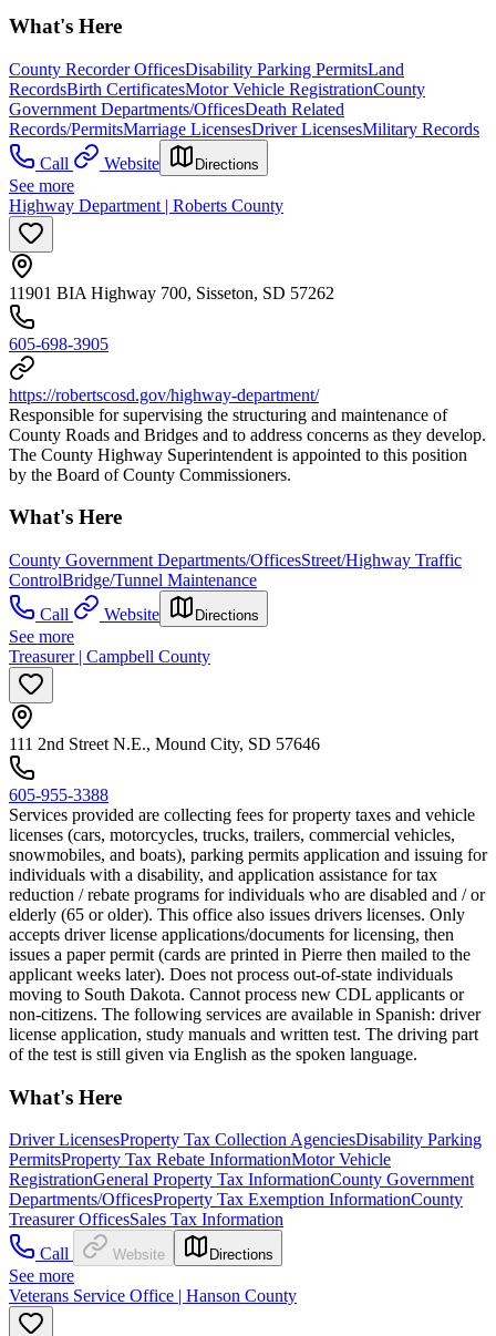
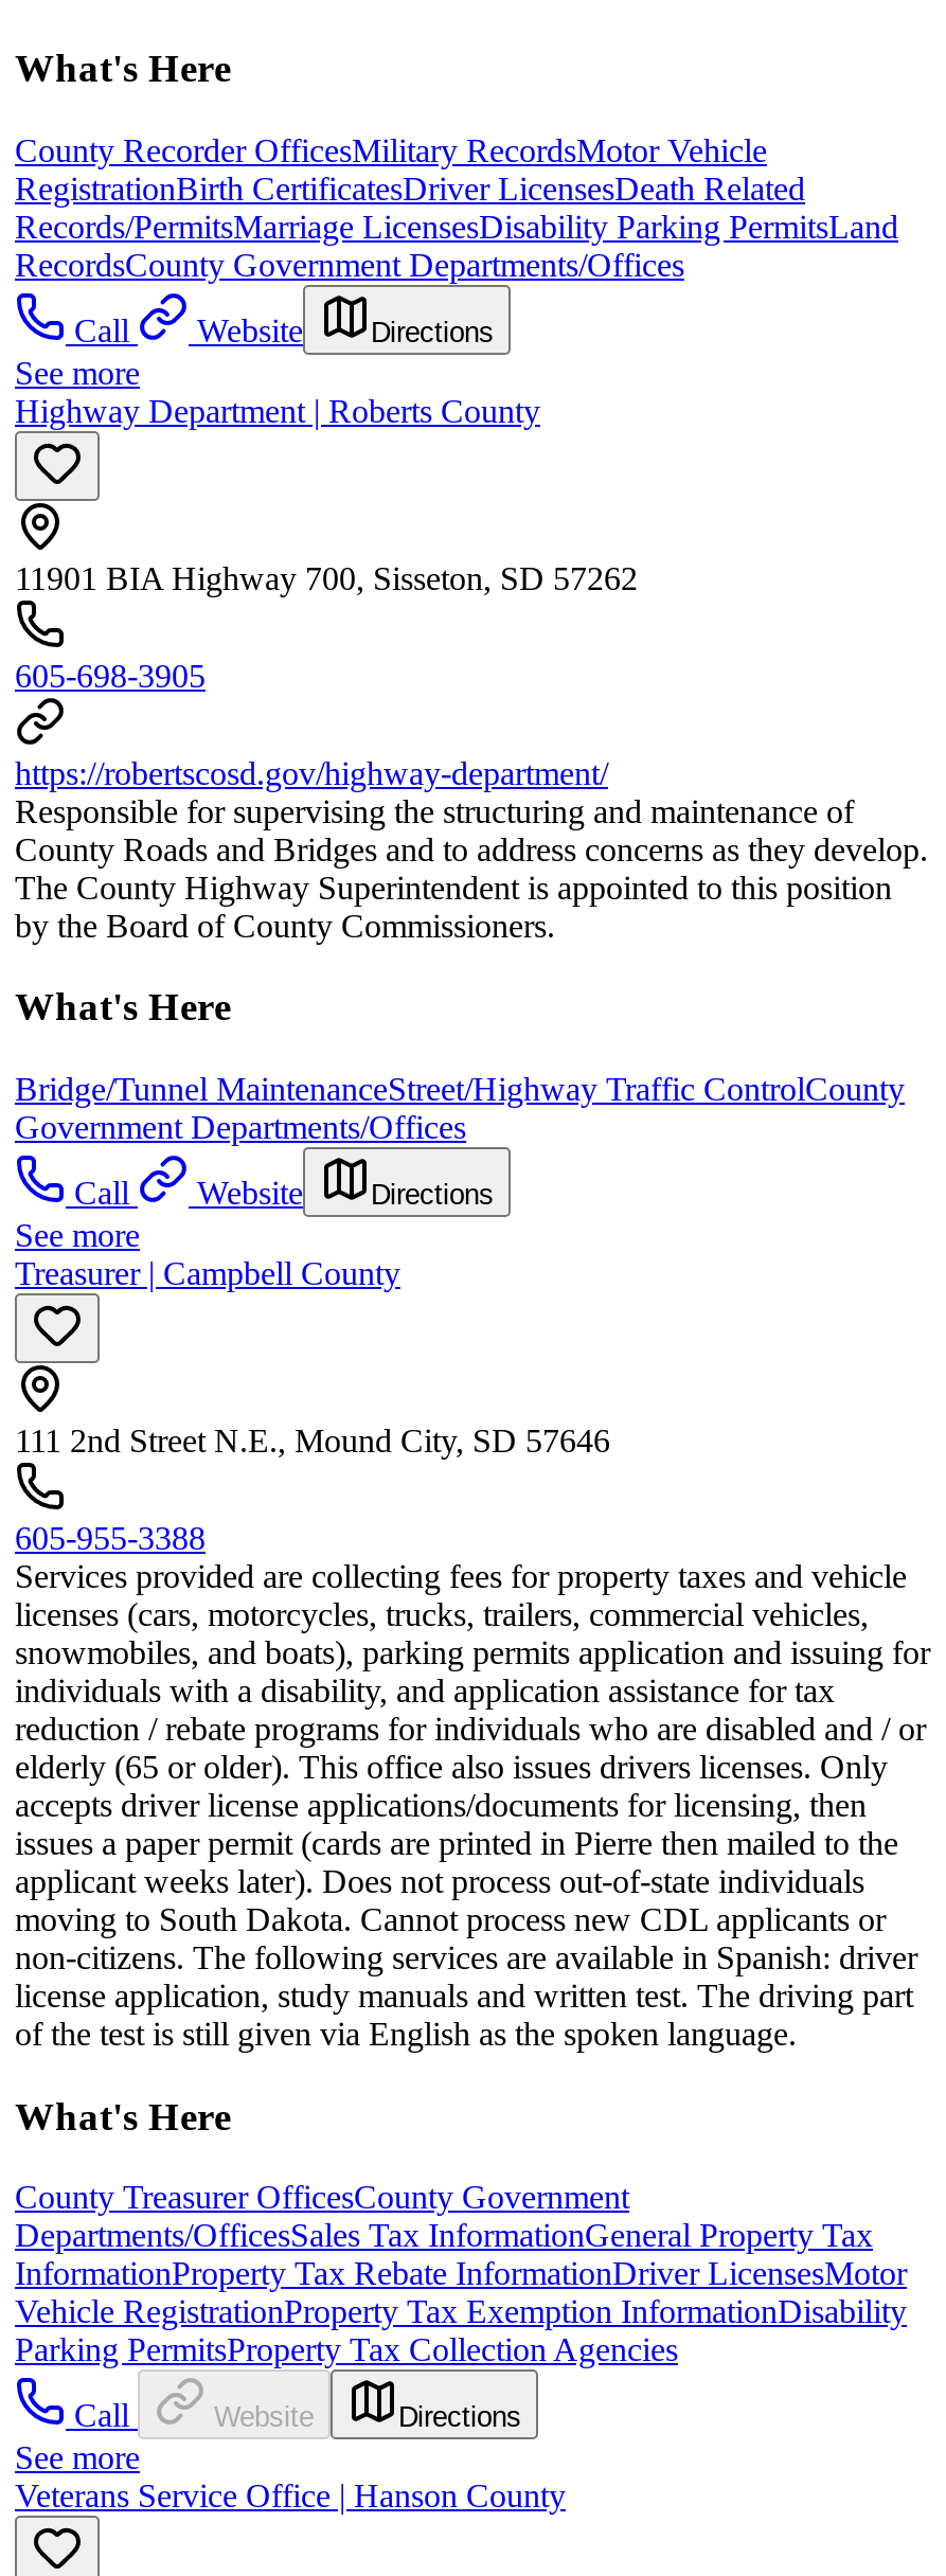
[9,59,479,138] County Recorder OfficesDisability Parking PermitsLand | RecordsBirth CertificatesMotor Vehicle RegistrationCounty | Government Departments/OfficesDeath Related | Records/PermitsMarriage LicensesDriver LicensesMilitary Records -> [15,131,898,282] County Recorder OfficesMilitary RecordsMotor Vehicle | RegistrationBirth CertificatesDriver LicensesDeath Related | Records/PermitsMarriage LicensesDisability Parking PermitsLand | RecordsCounty Government Departments/Offices
[9,550,462,589] County Government Departments/OfficesStreet/Highway Traffic | ControlBridge/Tunnel Maintenance -> [15,1071,905,1145] Bridge/Tunnel MaintenanceStreet/Highway Traffic ControlCounty | Government Departments/Offices
[9,1130,482,1229] Driver LicensesProperty Tax Collection AgenciesDisability Parking | PermitsProperty Tax Rebate InformationMotor Vehicle | RegistrationGeneral Property Tax InformationCounty Government | Departments/OfficesProperty Tax Exemption InformationCounty | Treasurer OfficesSales Tax Information -> [15,2180,907,2368] County Treasurer OfficesCounty Government | Departments/OfficesSales Tax InformationGeneral Property Tax | InformationProperty Tax Rebate InformationDriver LicensesMotor | Vehicle RegistrationProperty Tax Exemption InformationDisability | Parking PermitsProperty Tax Collection Agencies

